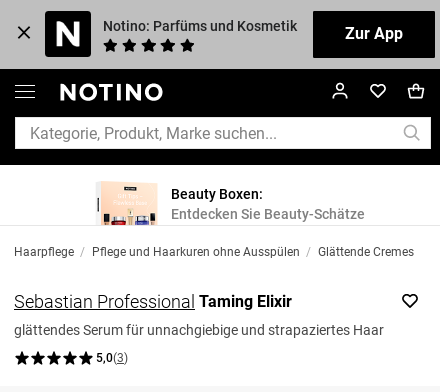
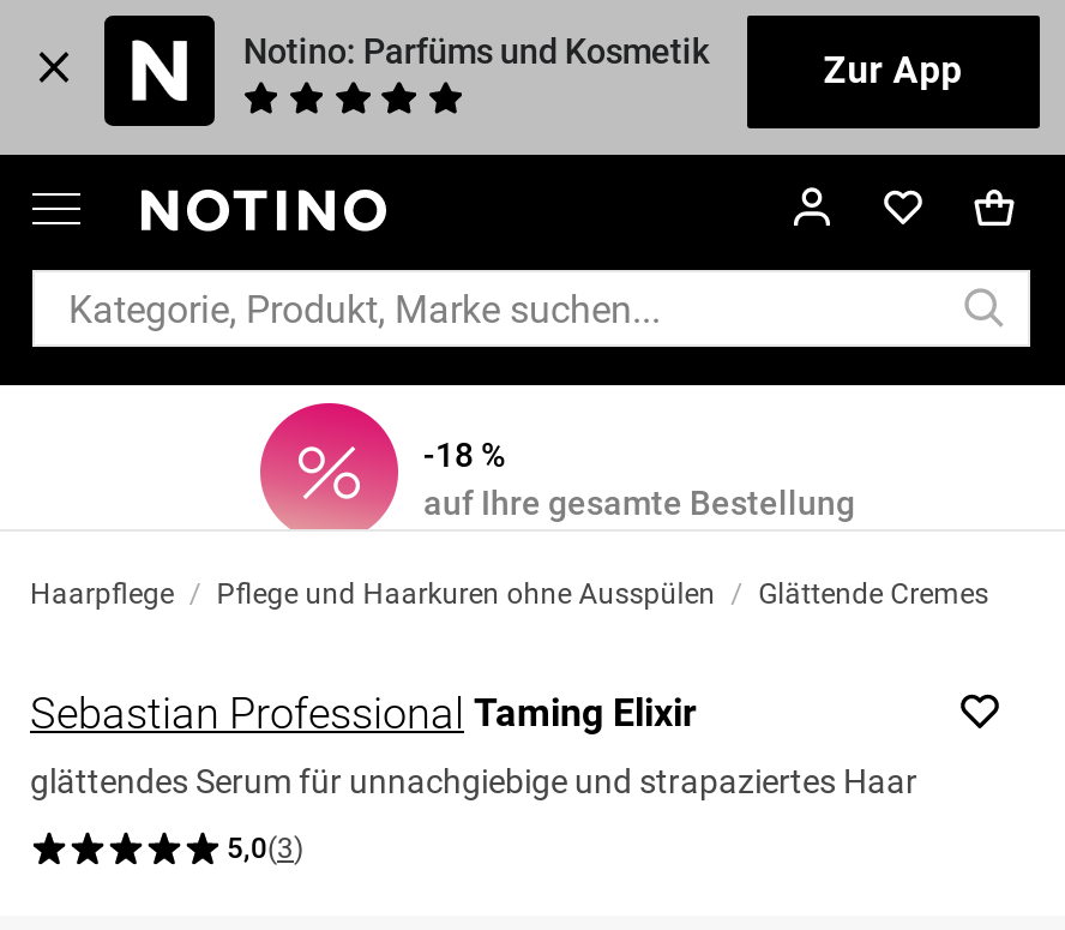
[96,172,365,226] [image] | Beauty Boxen: | Entdecken Sie Beauty-Schätze -> [229,400,855,529] [image] | -18 % | auf Ihre gesamte Bestellung

